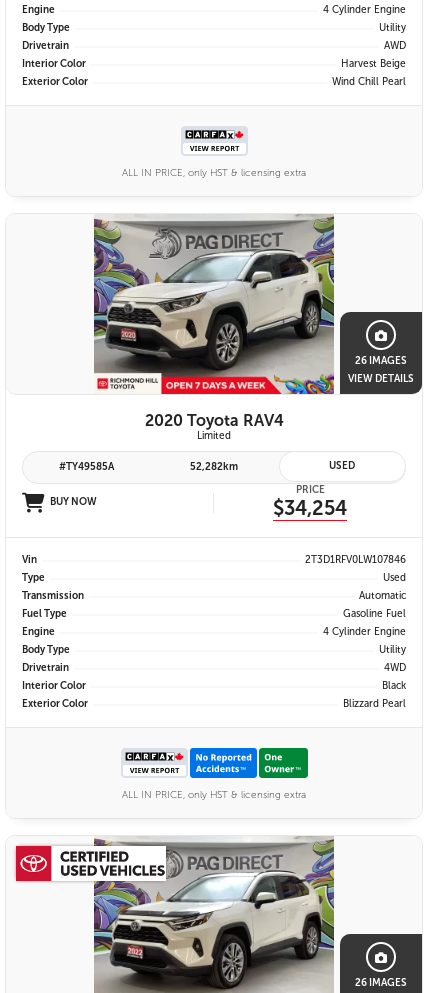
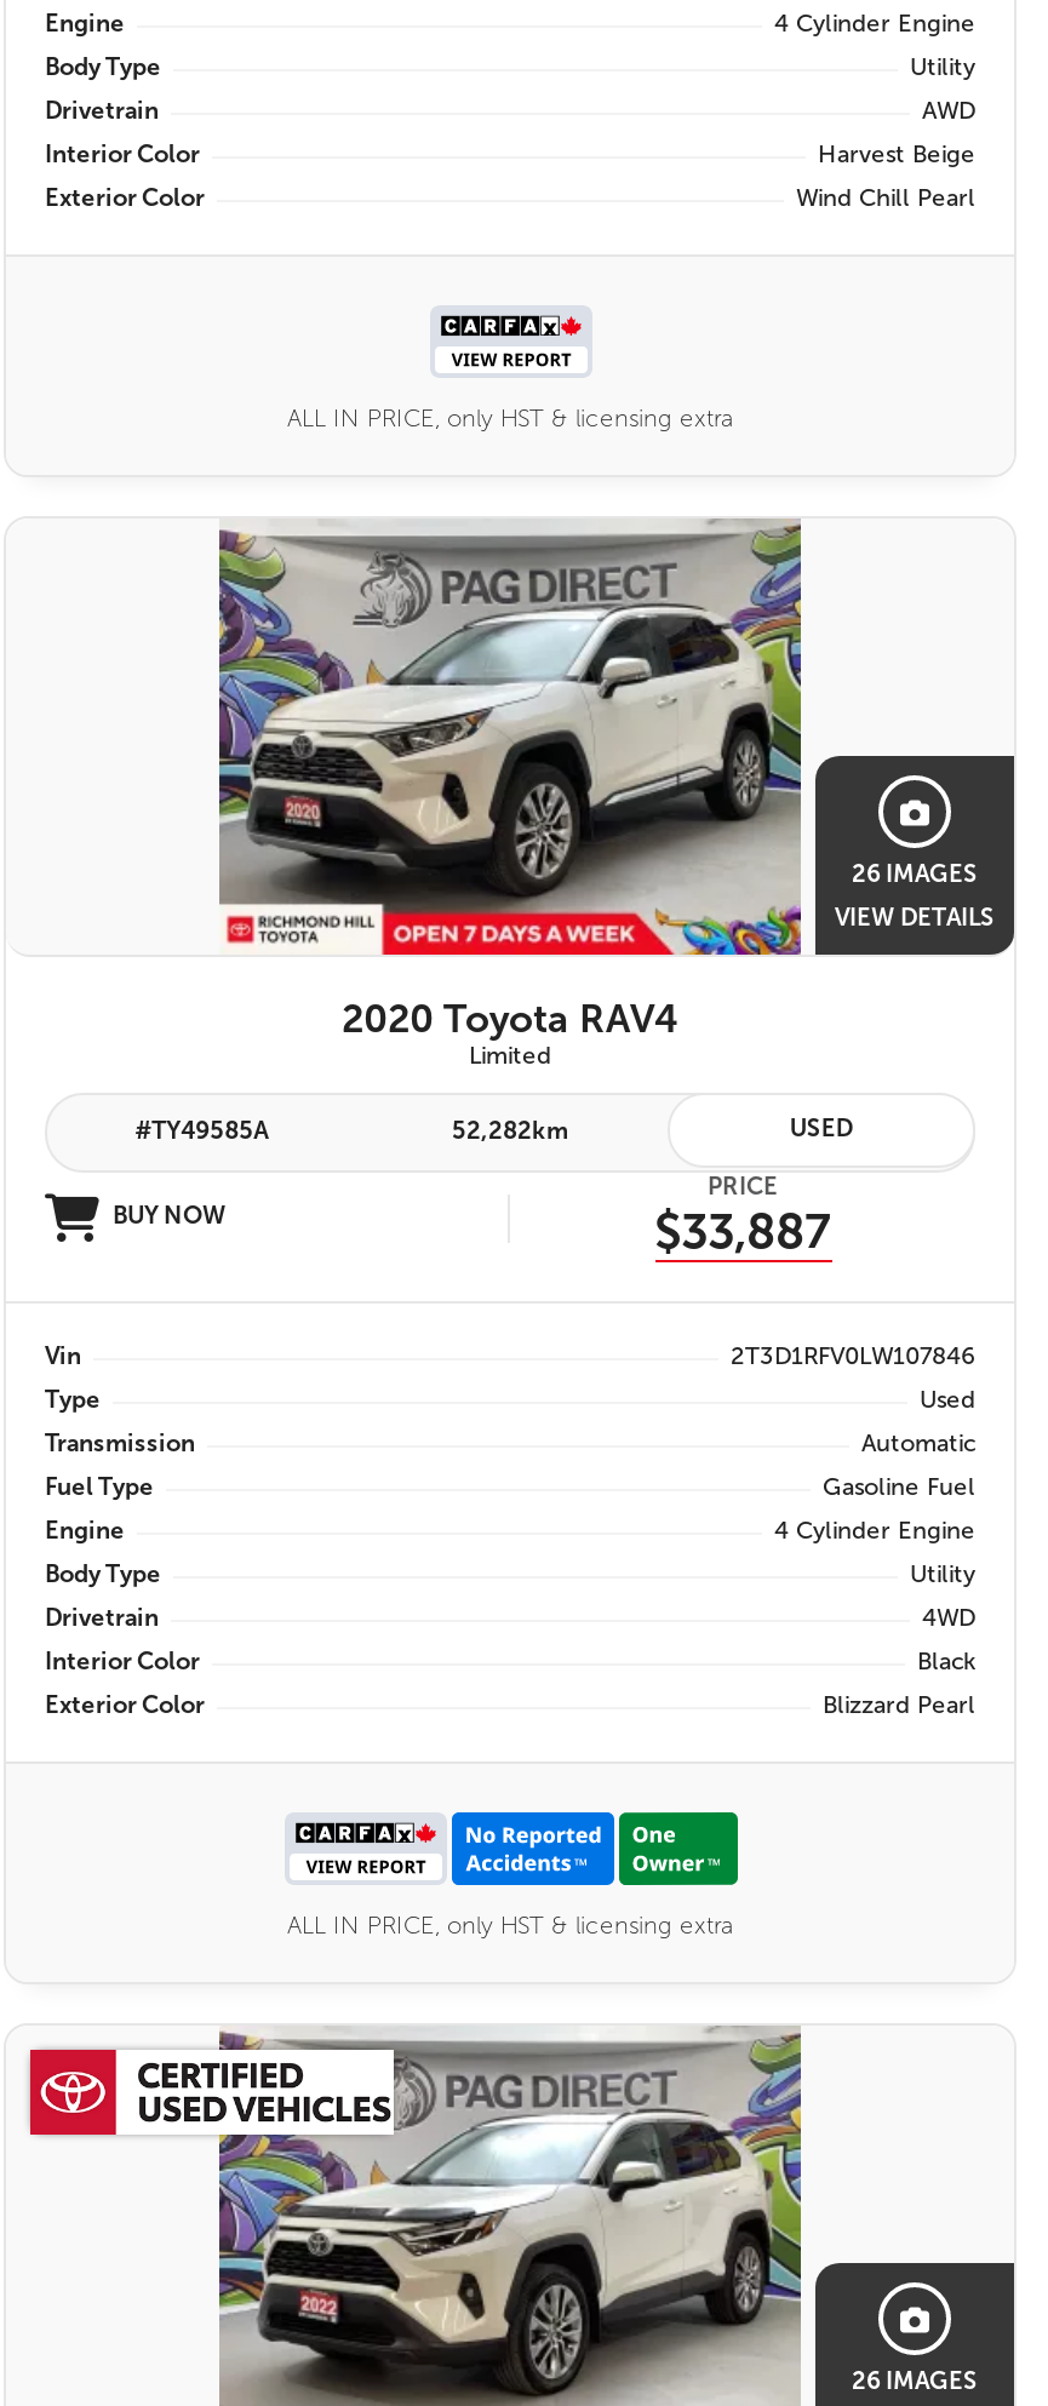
[273,496,347,520] $34,254 -> [654,1202,831,1260] $33,887

